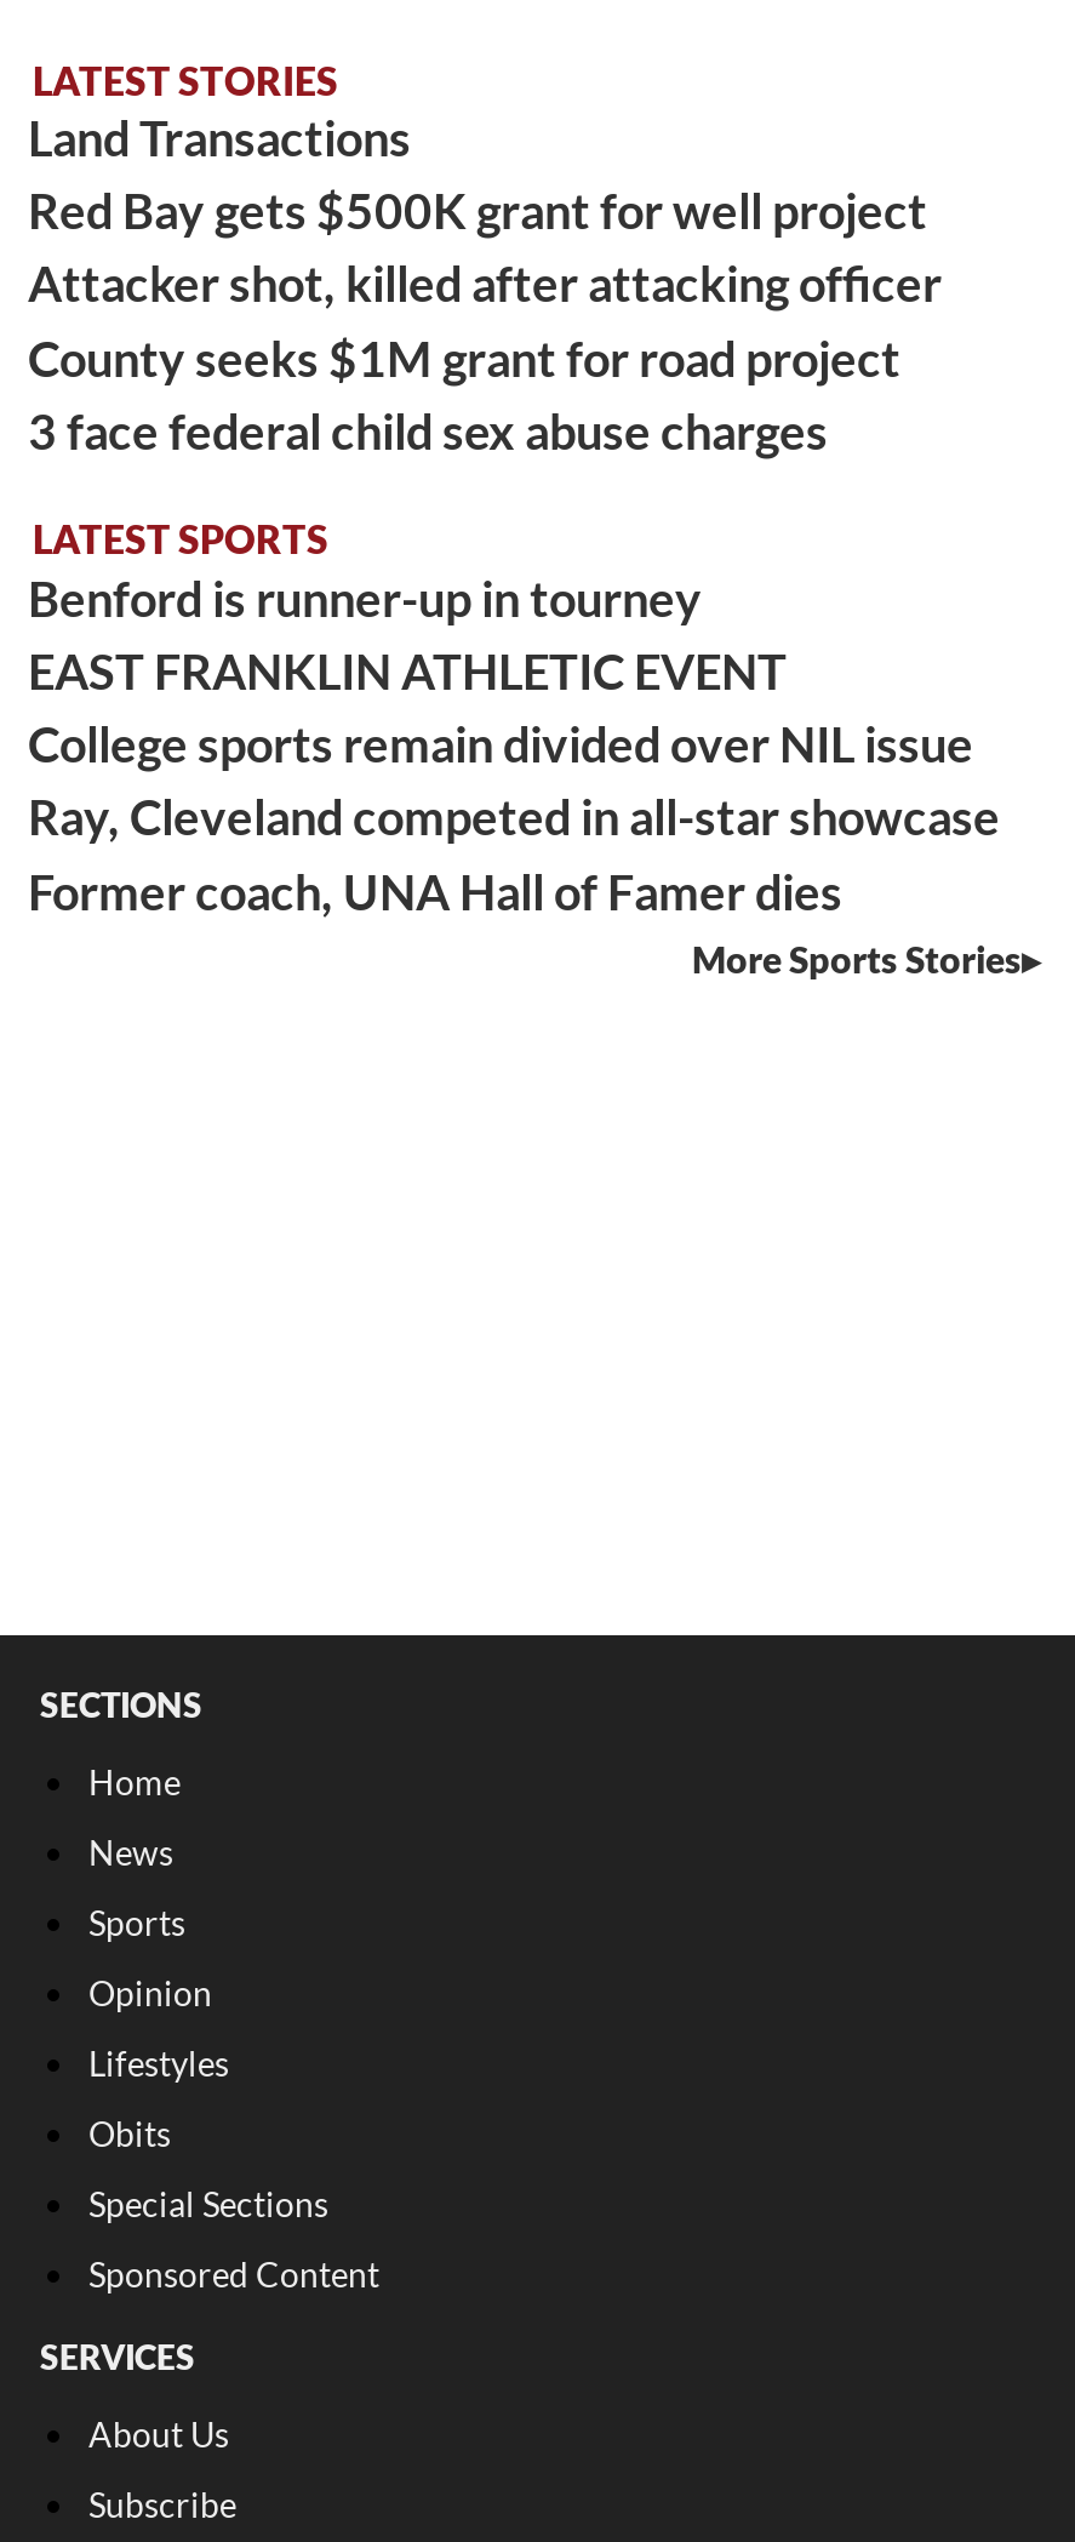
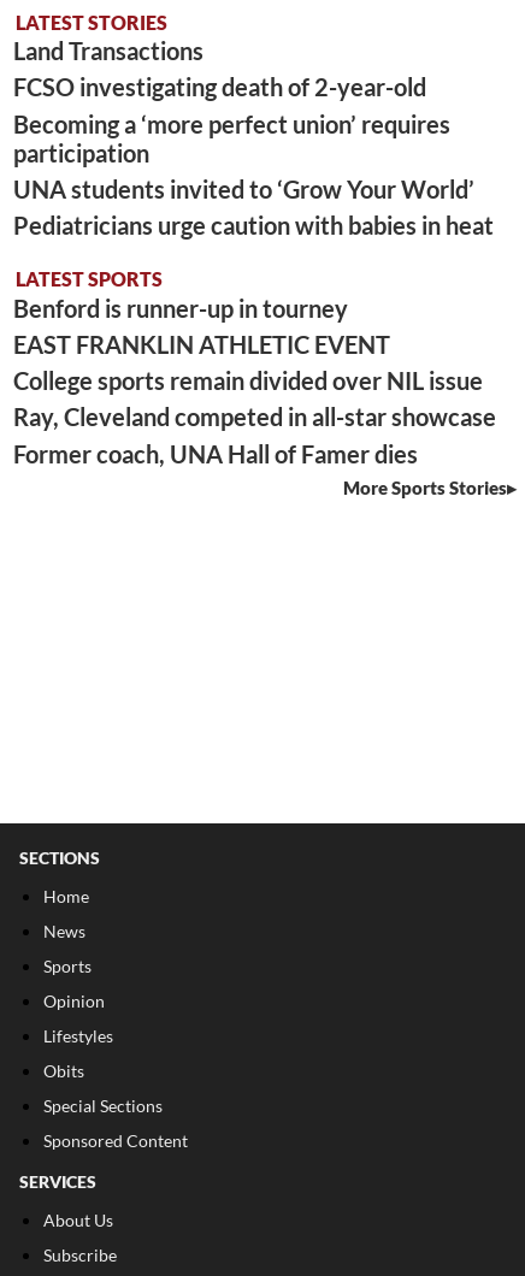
[28,182,942,460] Red Bay gets $500K grant for well project | Attacker shot, killed after attacking officer | County seeks $1M grant for road project | 3 face federal child sex abuse charges -> [13,73,494,240] FCSO investigating death of 2-year-old | Becoming a ‘more perfect union’ requires | participation | UNA students invited to ‘Grow Your World’ | Pediatricians urge caution with babies in heat

